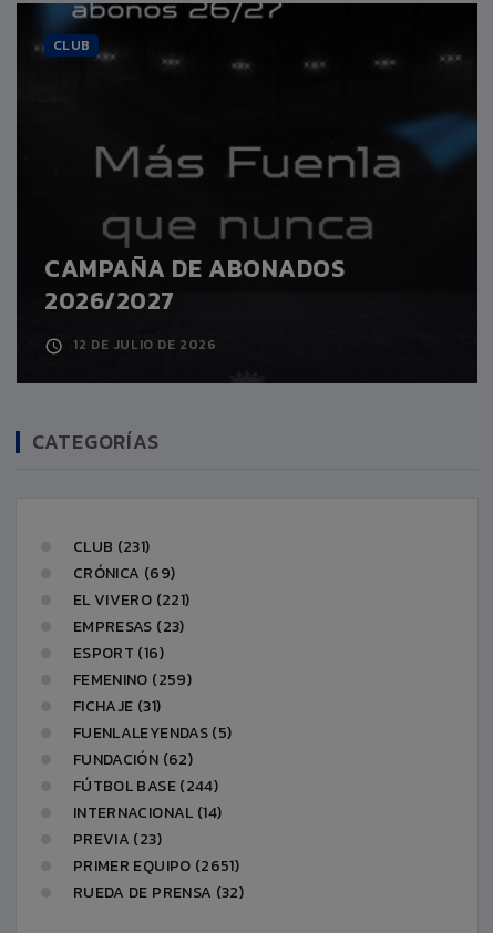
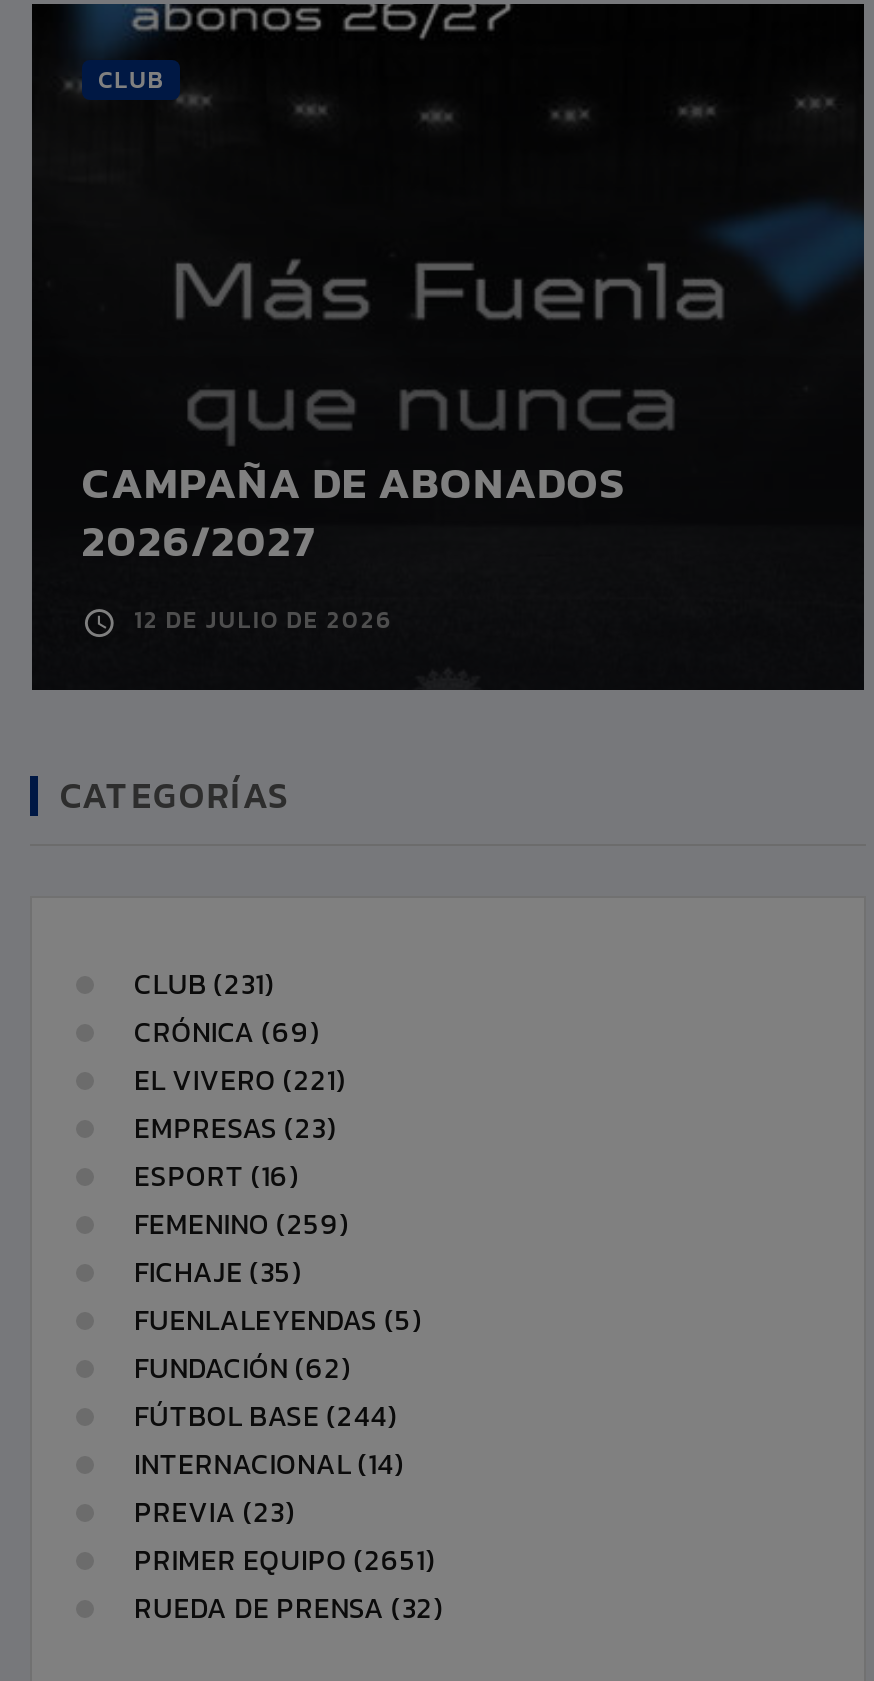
[73,695,161,718] FICHAJE (31) -> [134,1252,300,1294] FICHAJE (35)

